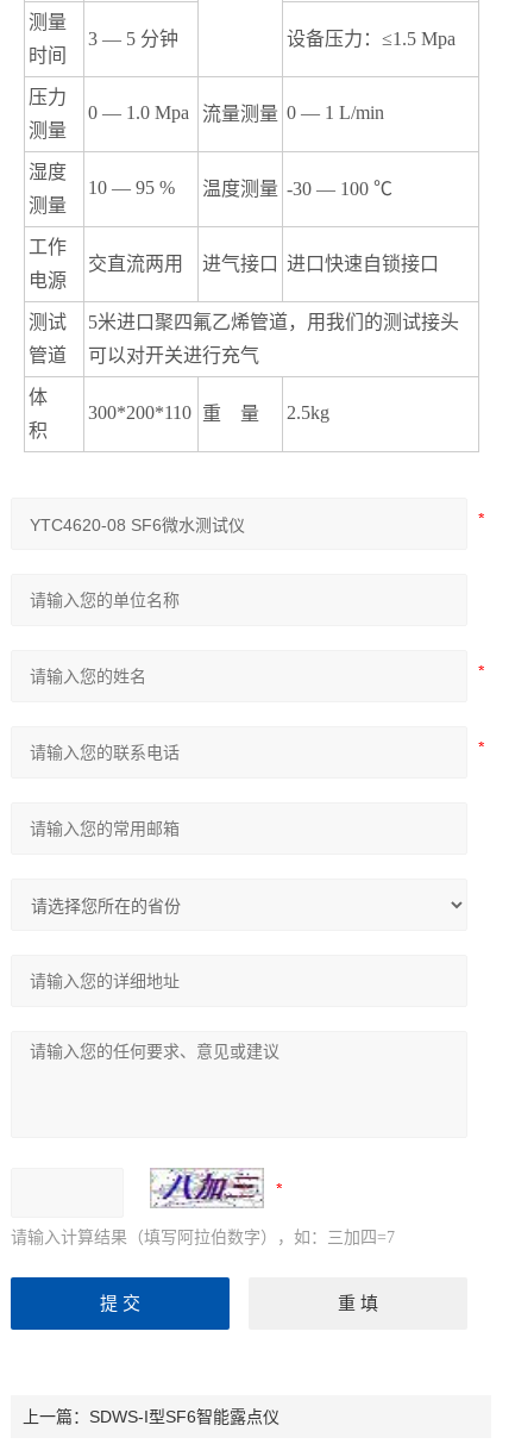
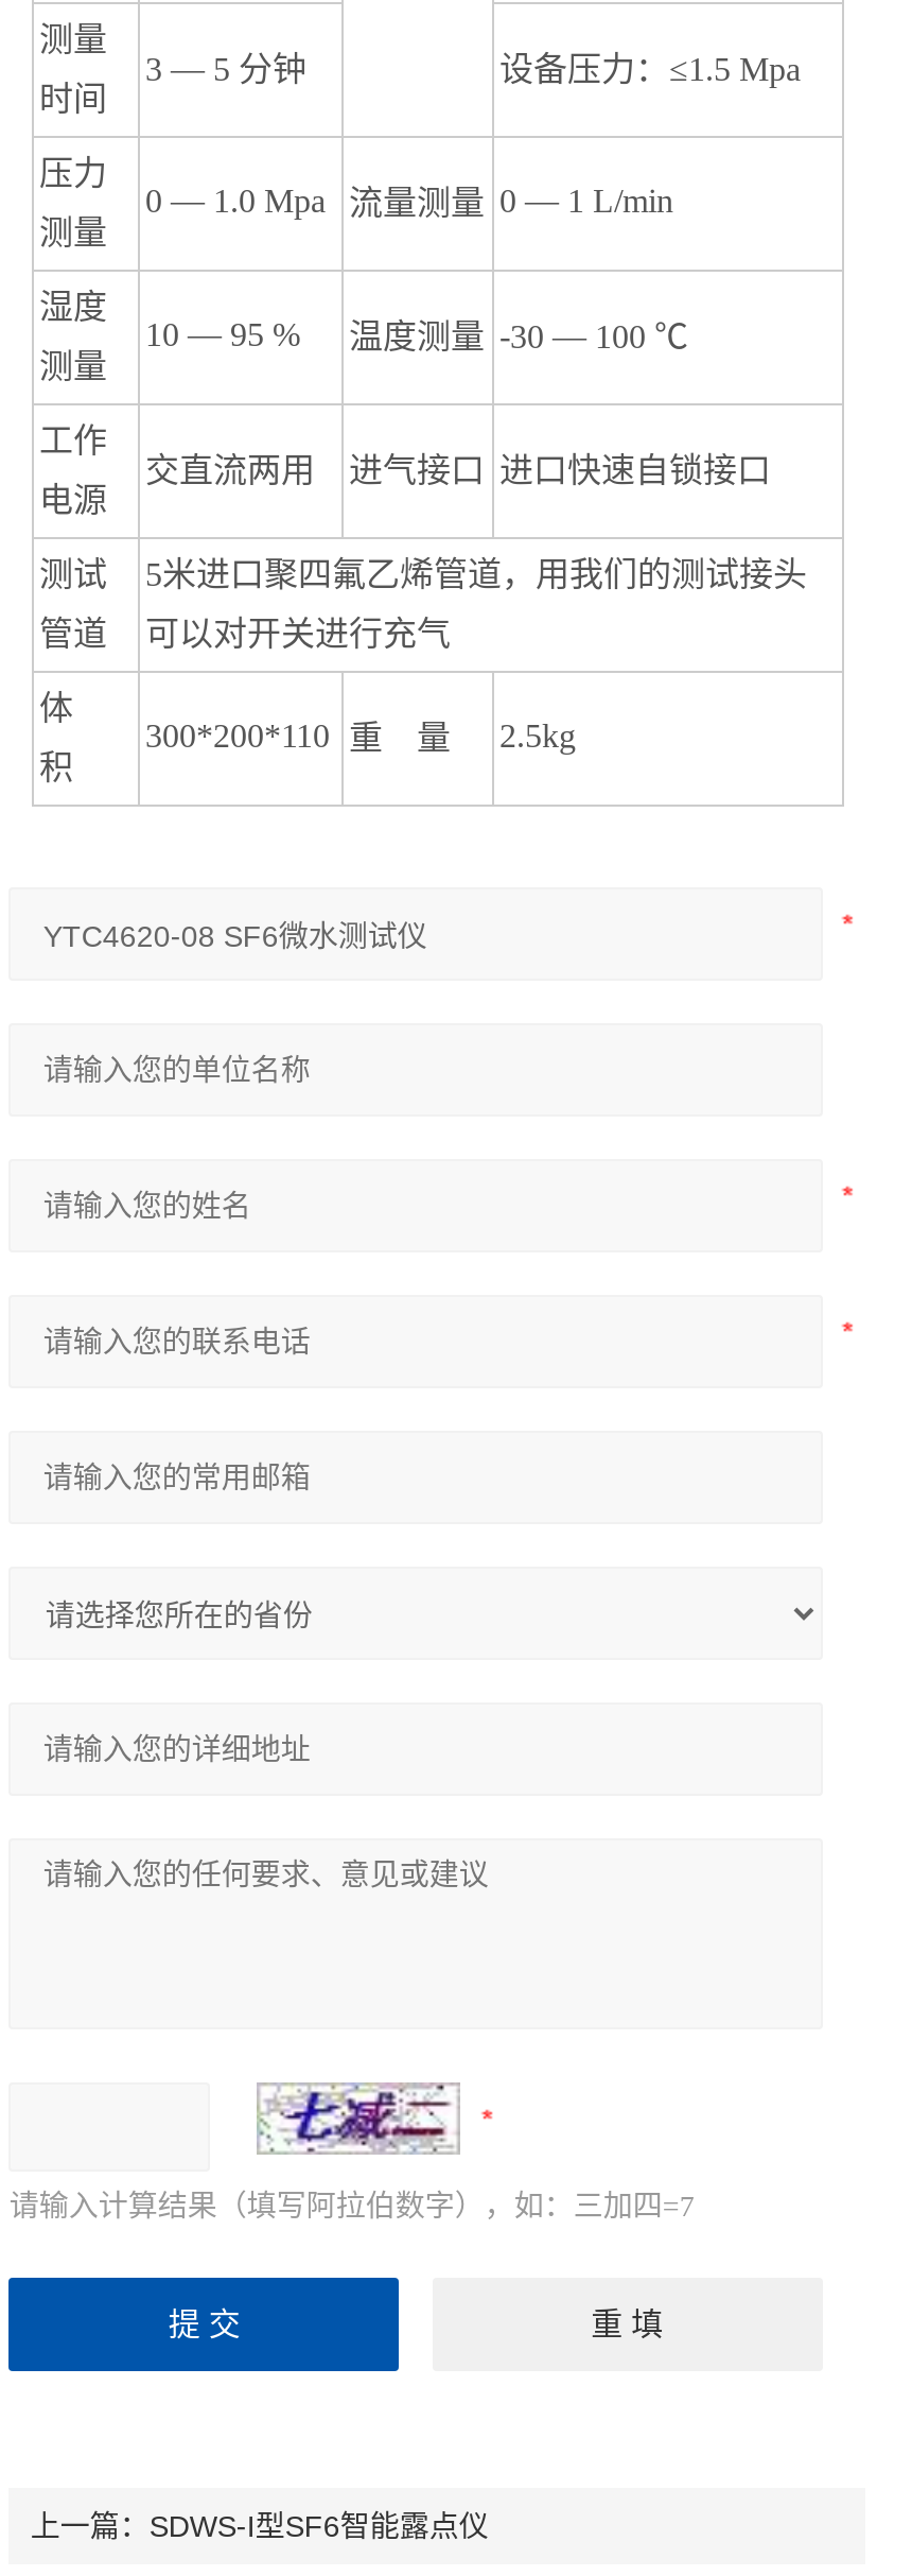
[151,1168,263,1207] [image] -> [259,2082,456,2153] [image]

